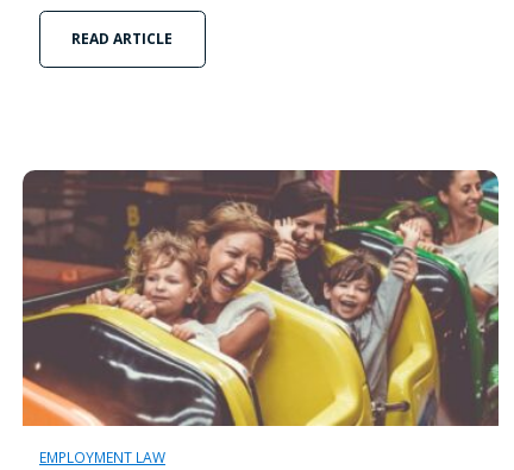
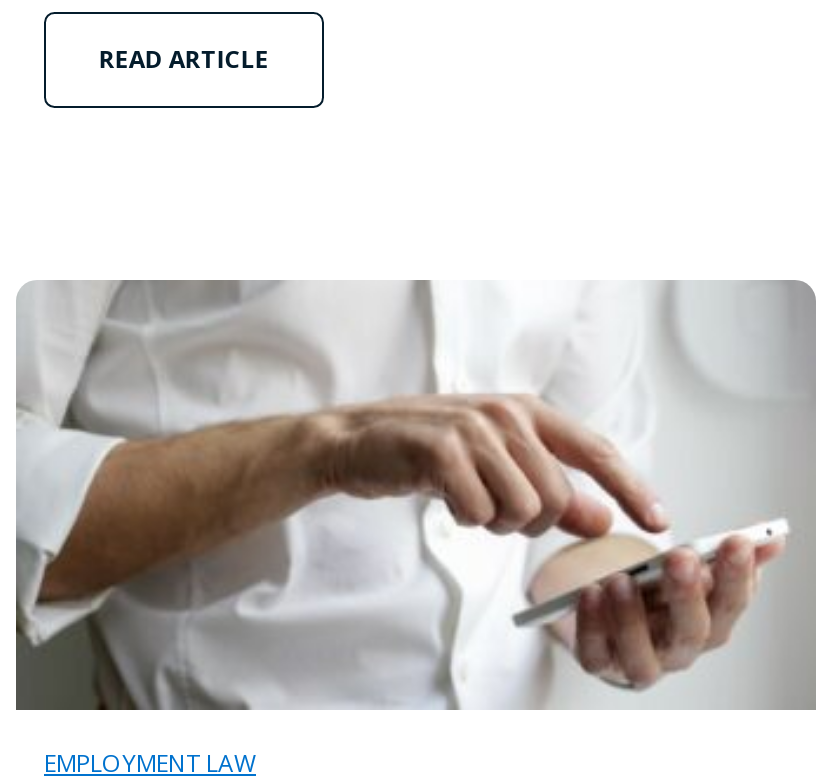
[21,169,500,427] [image] -> [14,280,816,712] [image]

